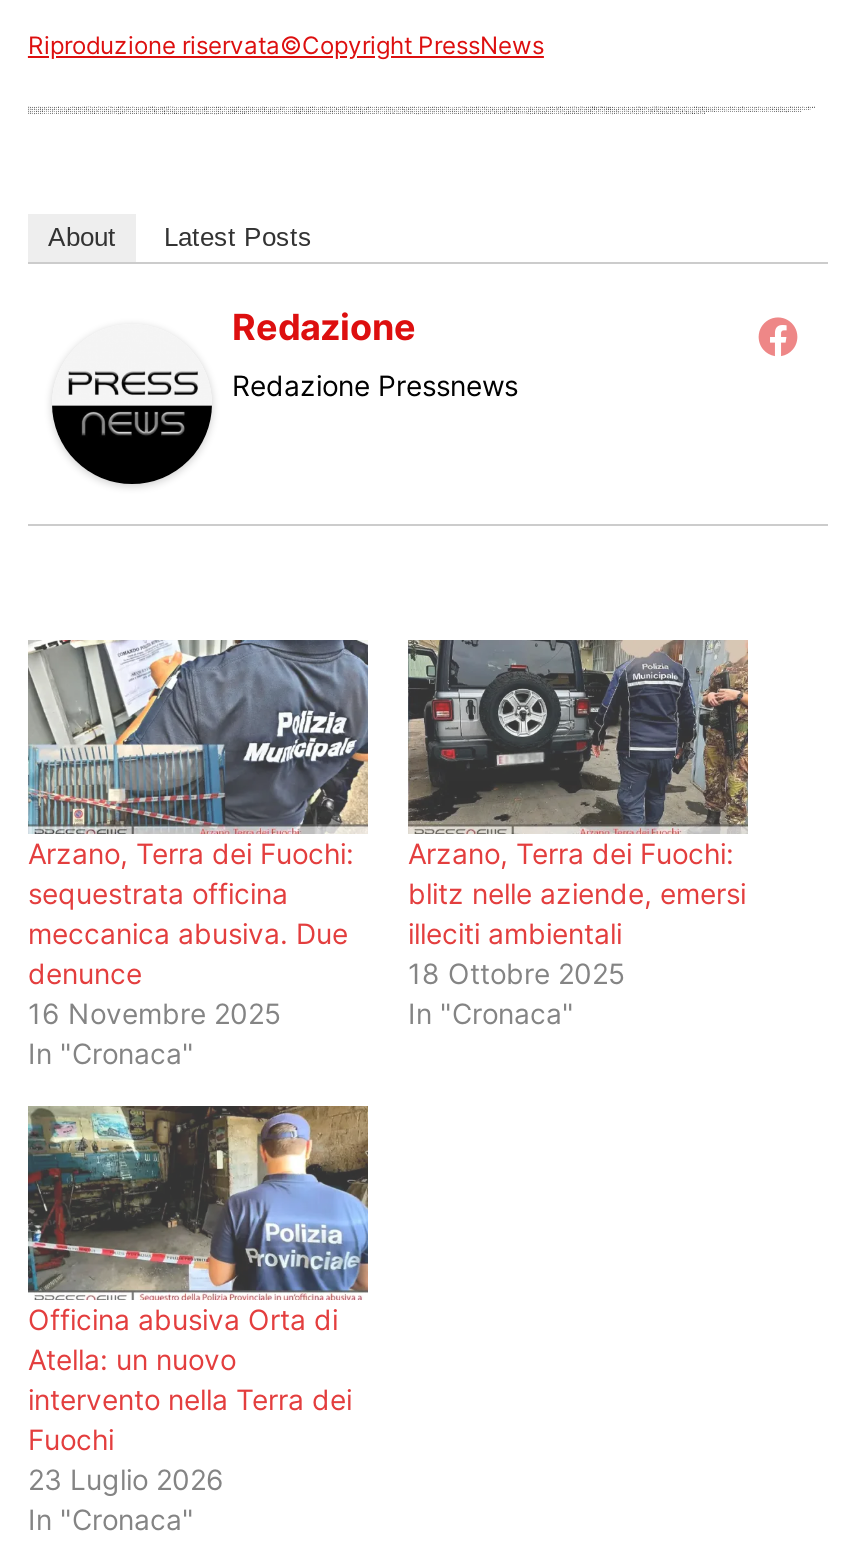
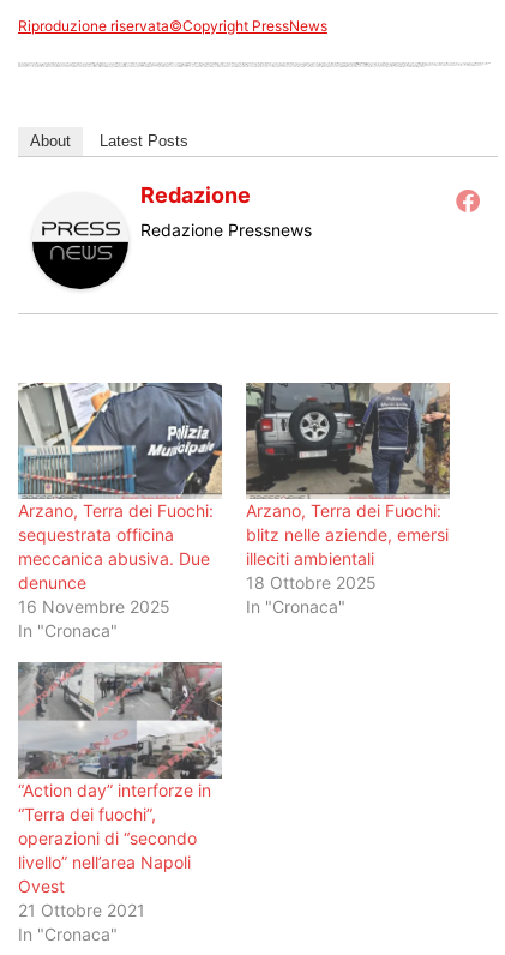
[28,1104,368,1496] [image] | Officina abusiva Orta di | Atella: un nuovo | intervento nella Terra dei | Fuochi | 23 Luglio 2026 -> [18,661,222,920] [image] | “Action day” interforze in | “Terra dei fuochi”, | operazioni di “secondo | livello” nell’area Napoli | Ovest | 21 Ottobre 2021

